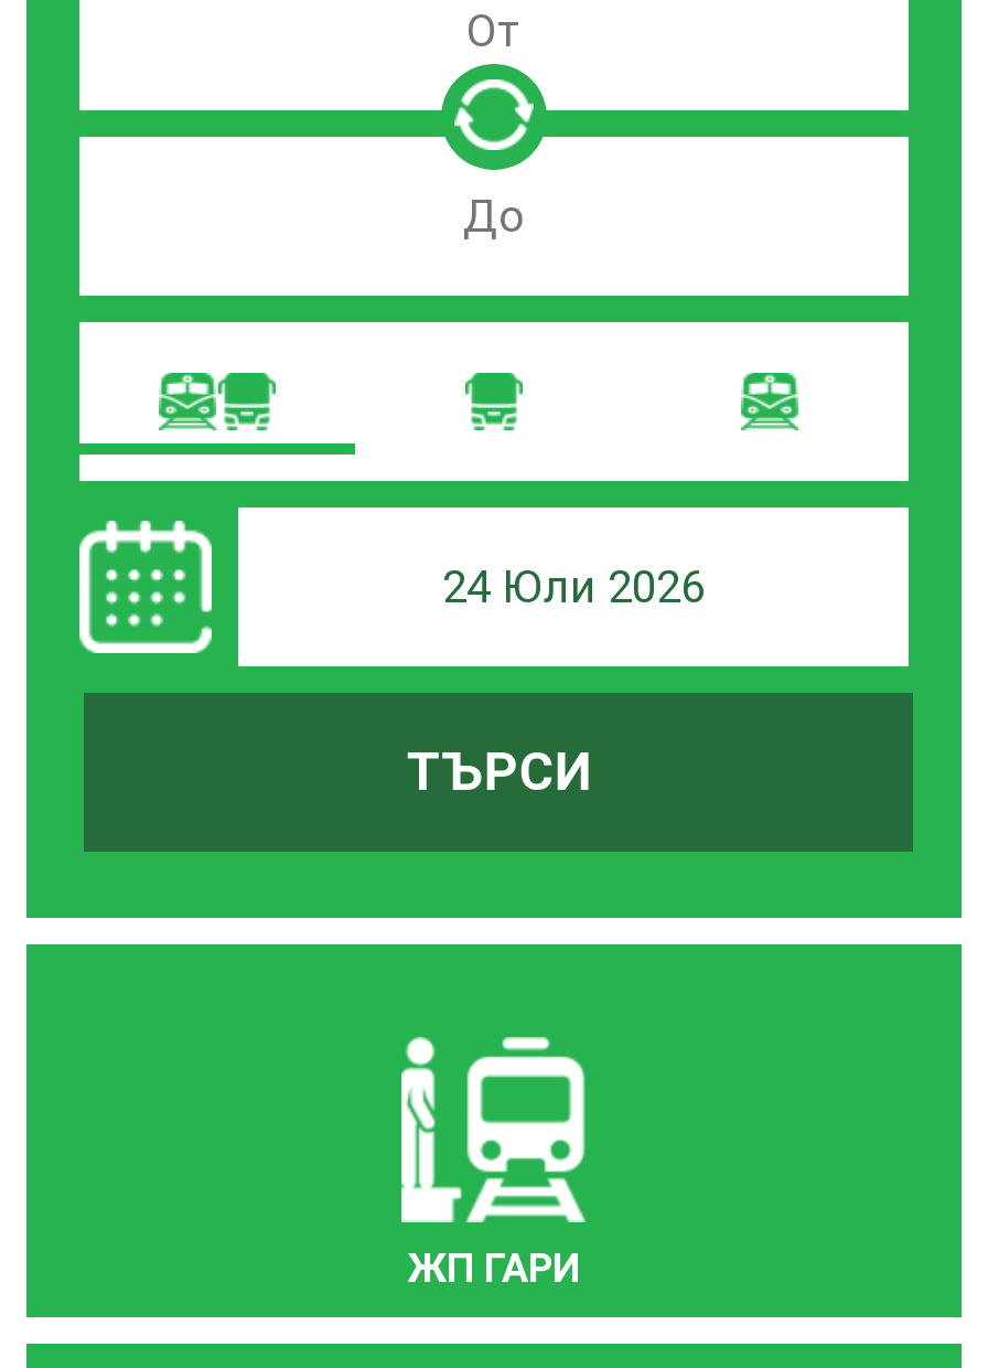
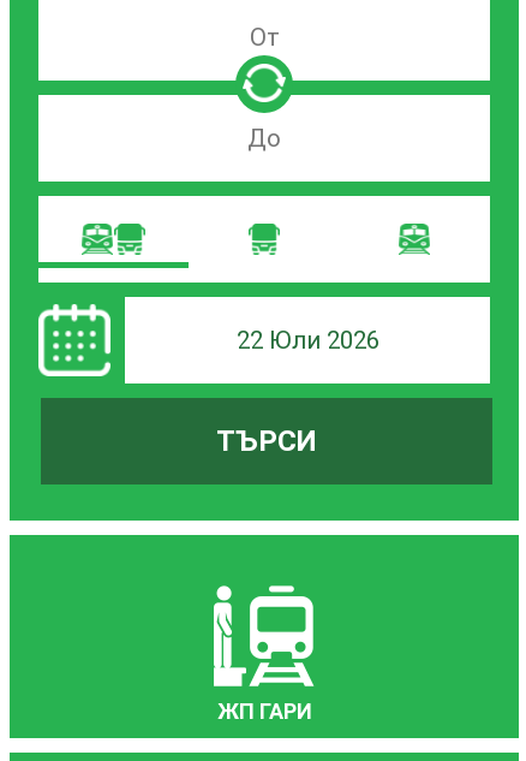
[442,560,705,613] 24 Юли 2026 -> [236,326,379,355] 22 Юли 2026

